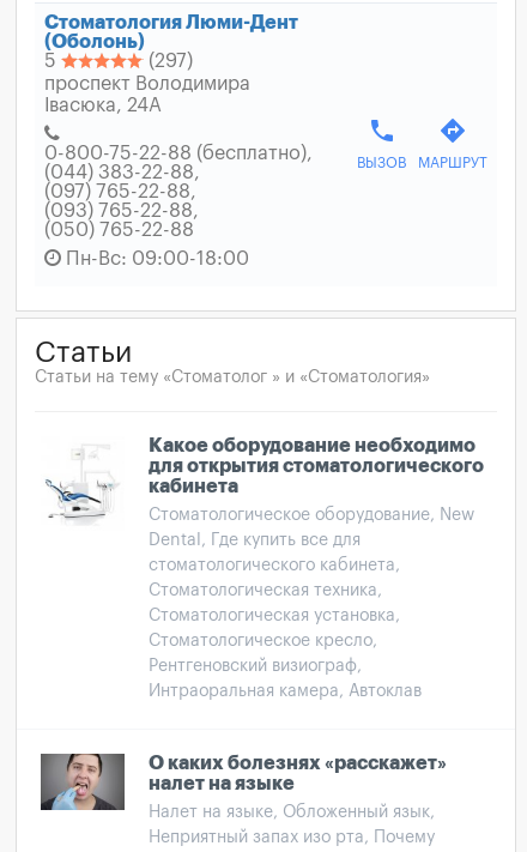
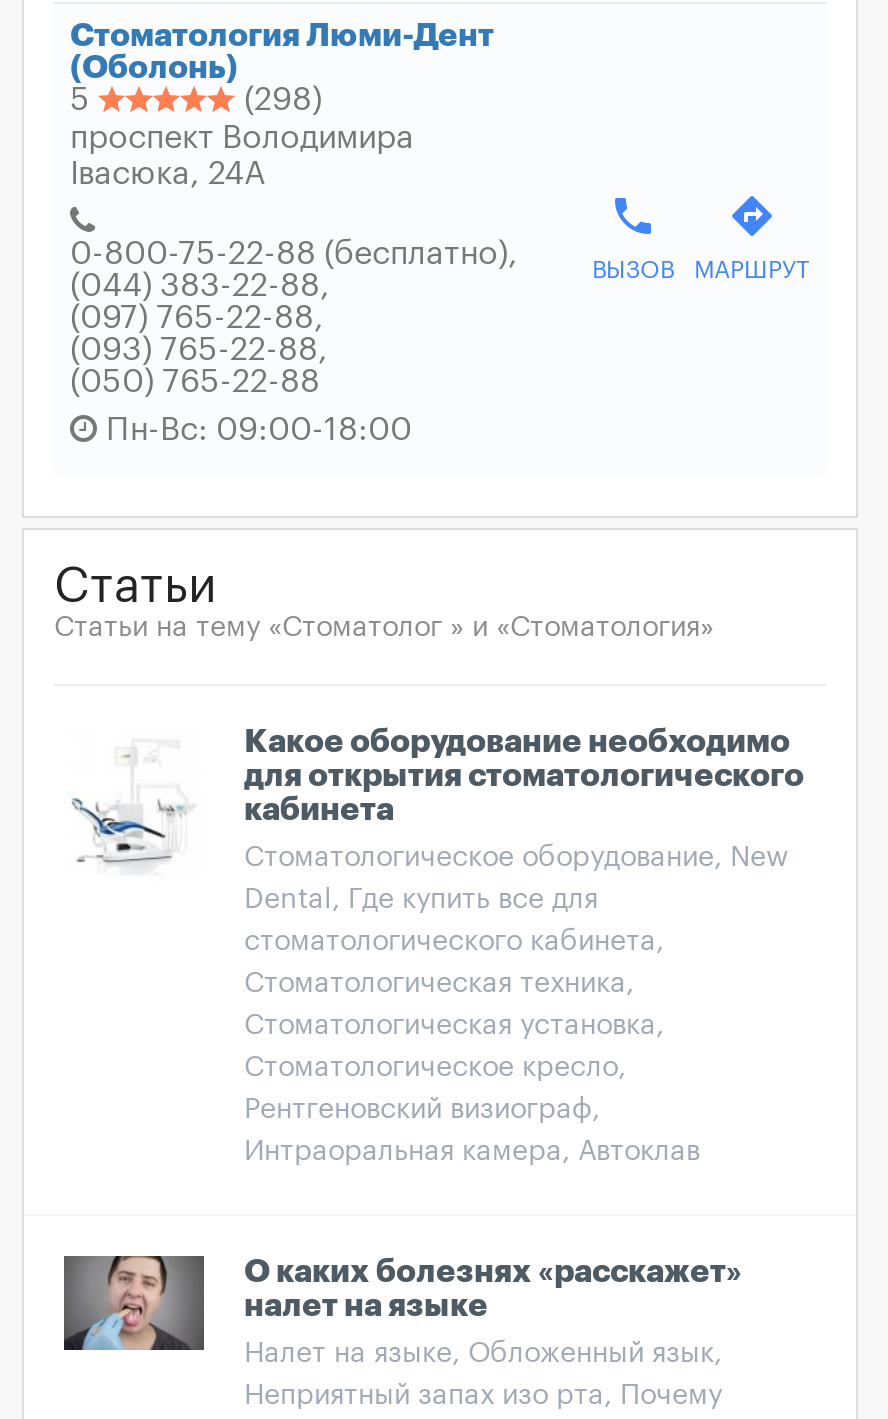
[149,52,193,71] (297) -> [244,84,322,116] (298)

